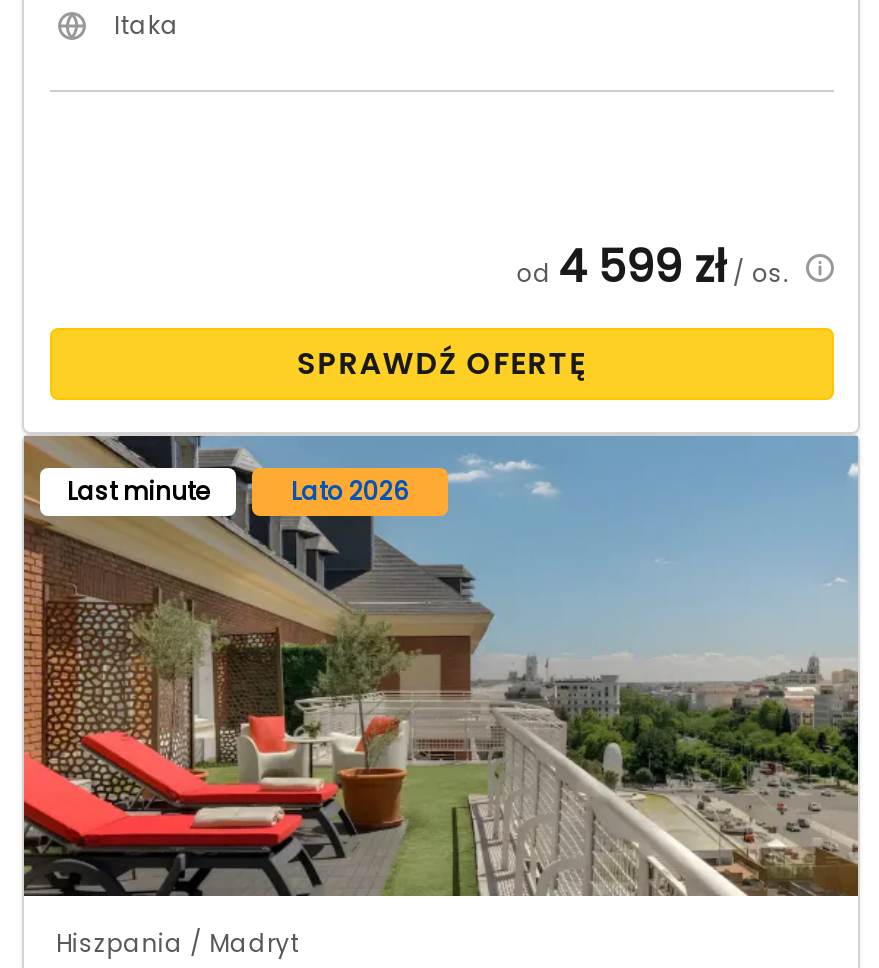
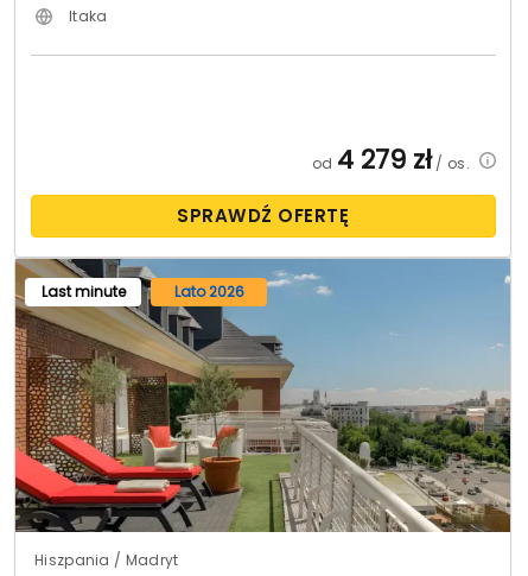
[516,236,790,298] od 4 599 zł/ os. -> [312,141,470,178] od 4 279 zł/ os.

